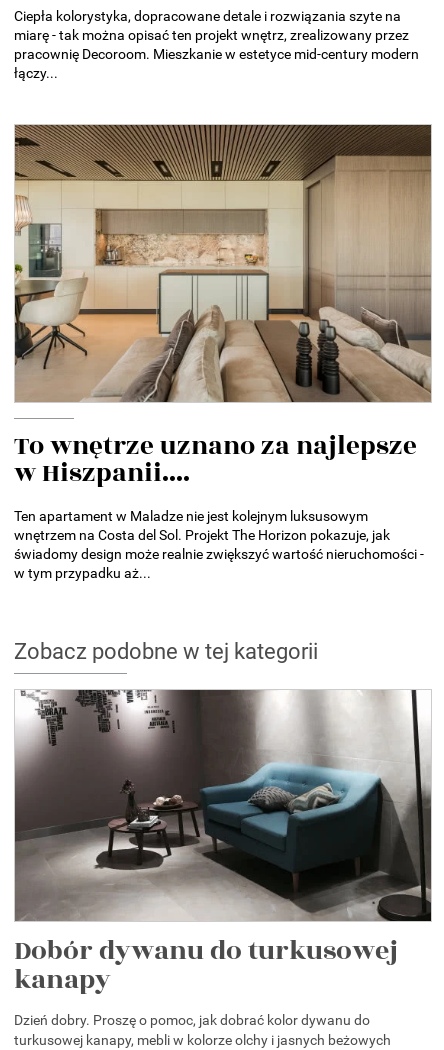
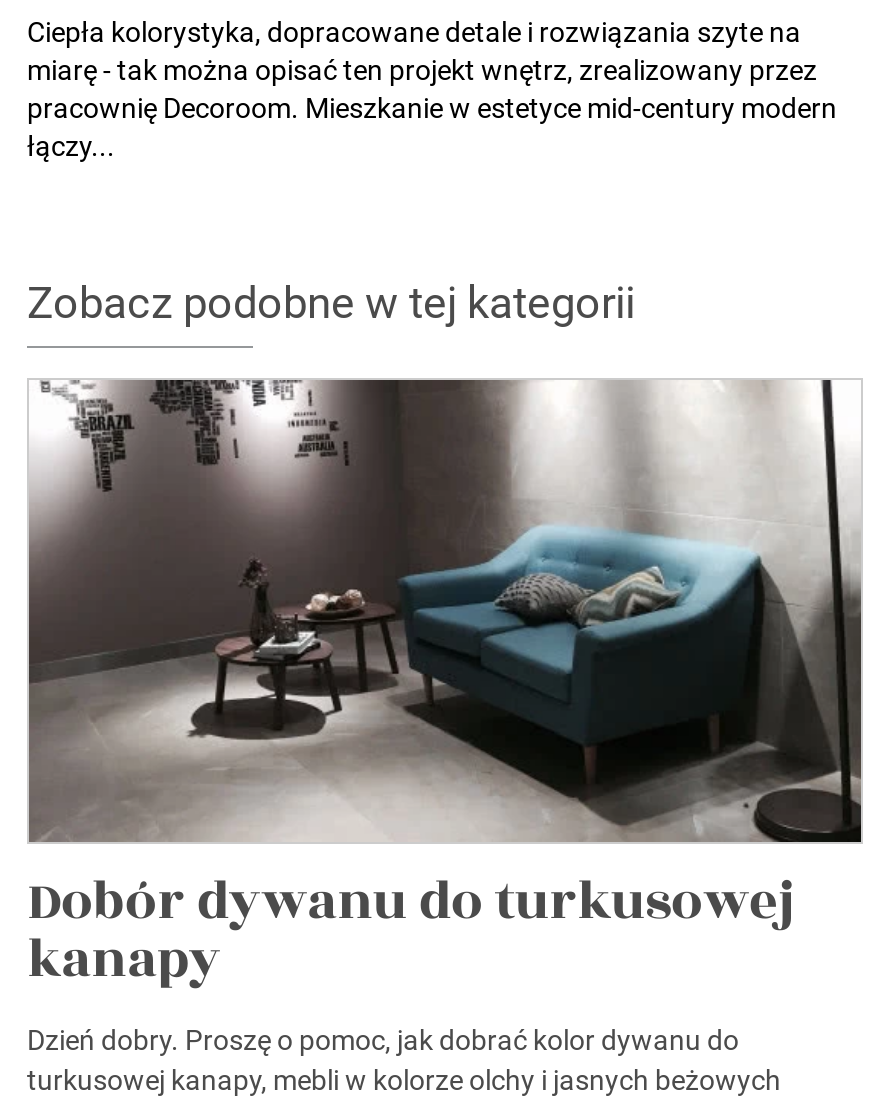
[14,124,432,581] [image] | To wnętrze uznano za najlepsze | w Hiszpanii.... | Ten apartament w Maladze nie jest kolejnym luksusowym | wnętrzem na Costa del Sol. Projekt The Horizon pokazuje, jak | świadomy design może realnie zwiększyć wartość nieruchomości - | w tym przypadku aż... -> none

